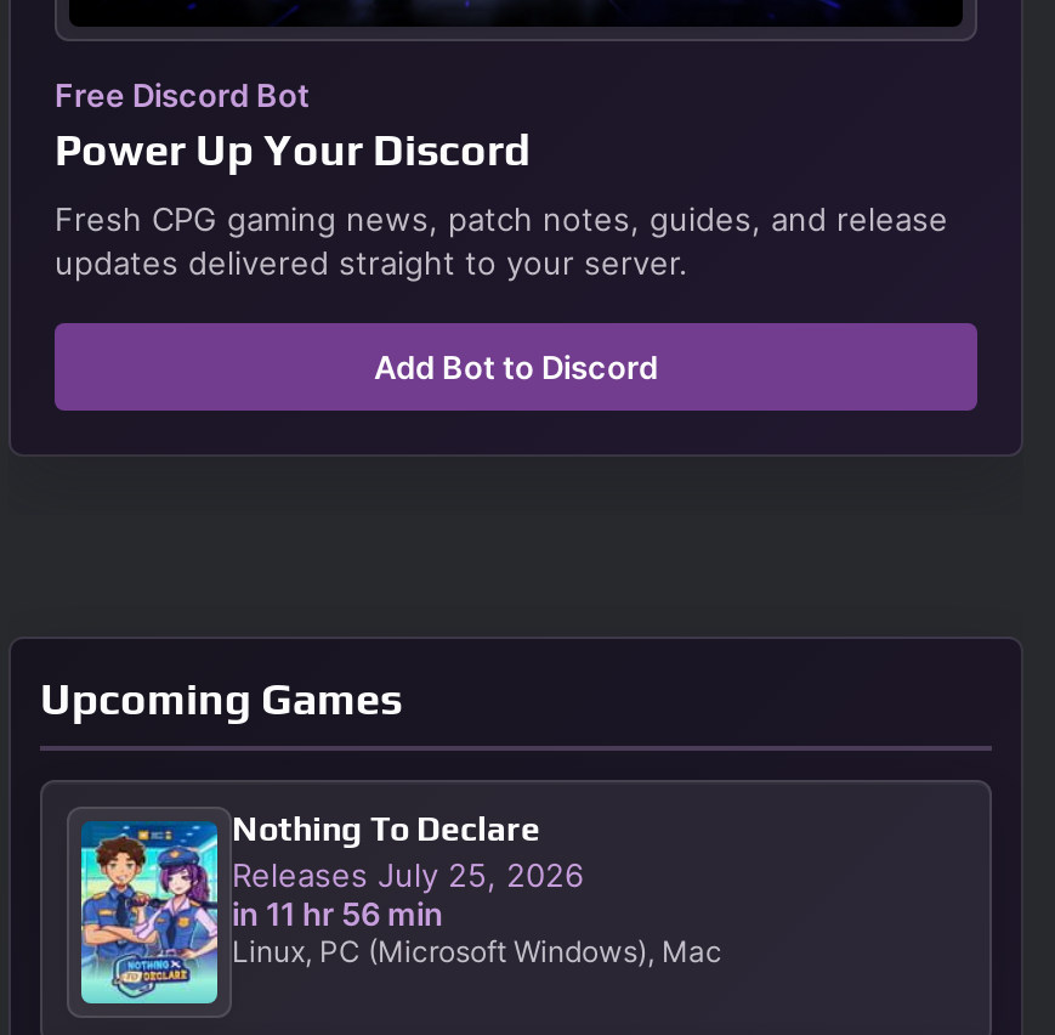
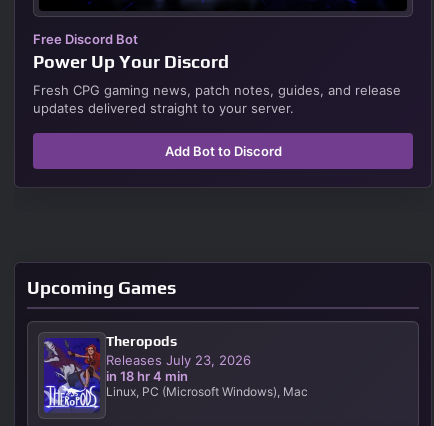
[79,810,584,1006] [image] | Nothing To Declare | Releases July 25, 2026 | in 11 hr 56 min -> [43,333,251,413] [image] | Theropods | Releases July 23, 2026 | in 18 hr 4 min

